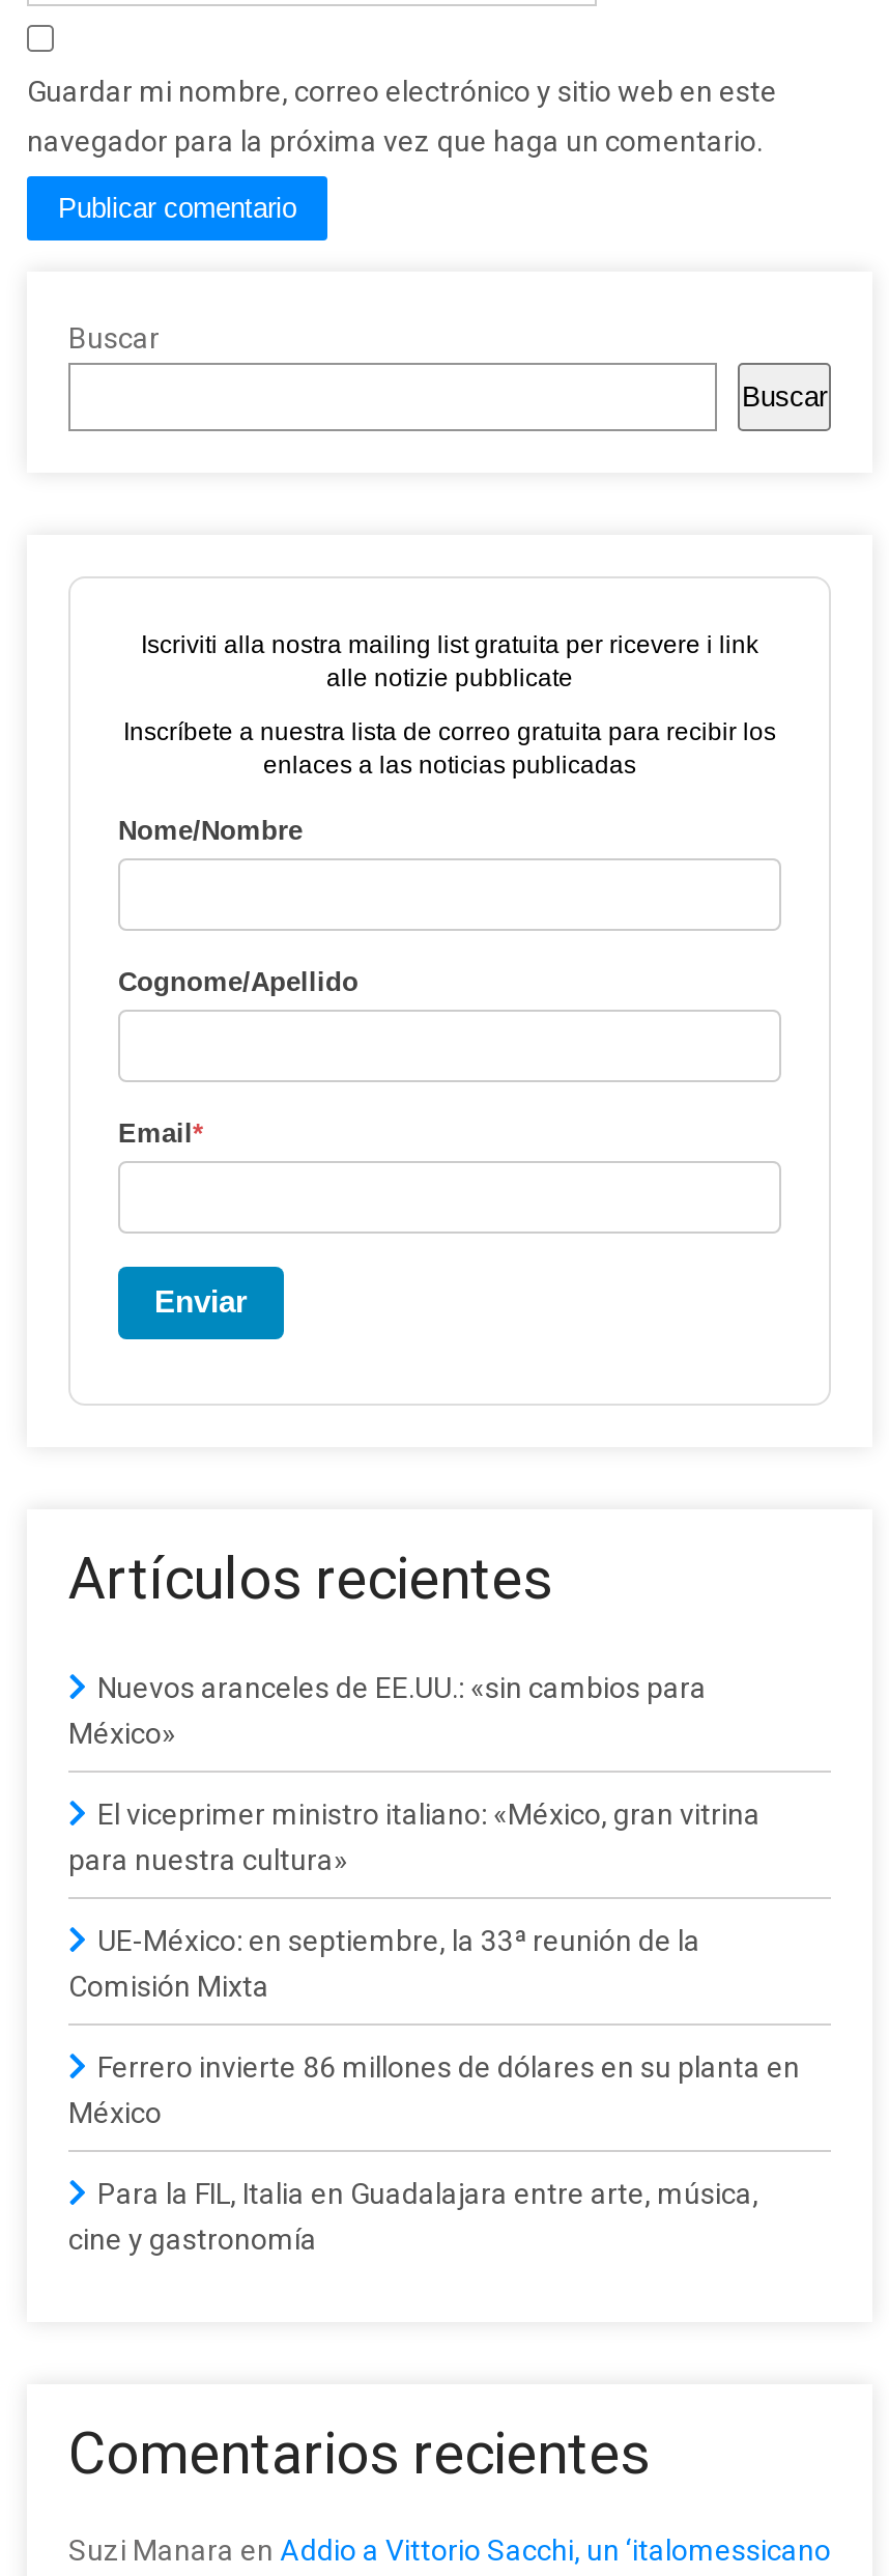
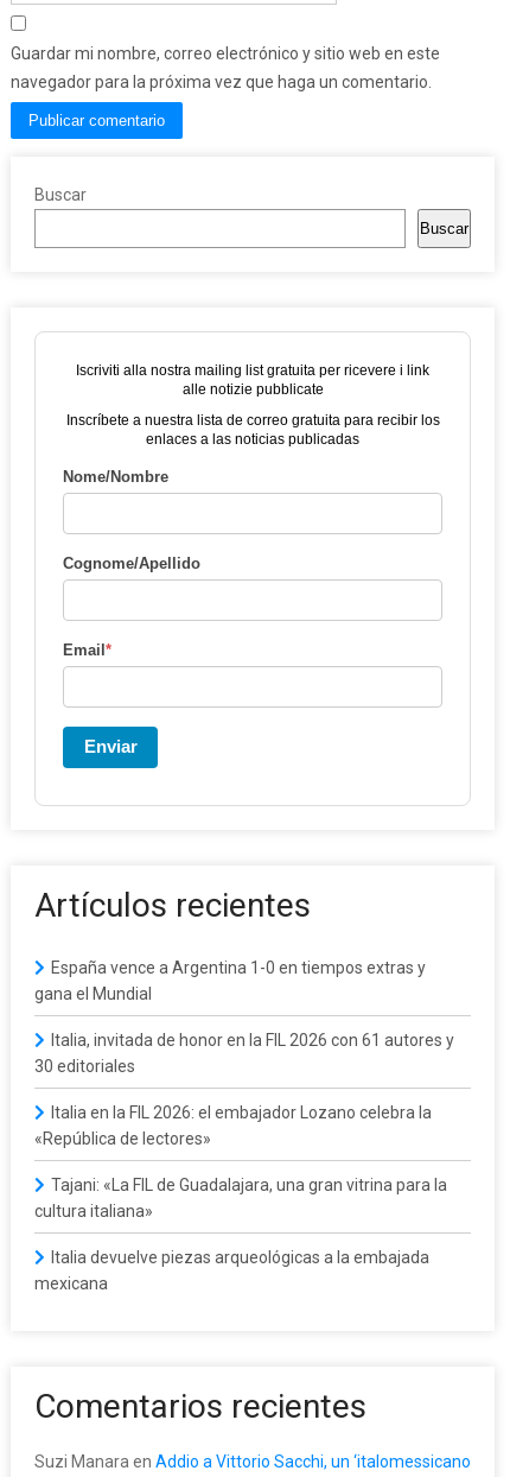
[68,1670,707,1749] Nuevos aranceles de EE.UU.: «sin cambios para | México» -> [34,958,426,1003] España vence a Argentina 1-0 en tiempos extras y | gana el Mundial
[68,1797,761,1876] El viceprimer ministro italiano: «México, gran vitrina | para nuestra cultura» -> [34,1030,454,1075] Italia, invitada de honor en la FIL 2026 con 61 autores y | 30 editoriales
[68,1923,700,2002] UE-México: en septiembre, la 33ª reunión de la | Comisión Mixta -> [34,1103,432,1148] Italia en la FIL 2026: el embajador Lozano celebra la | «República de lectores»
[68,2050,800,2129] Ferrero invierte 86 millones de dólares en su planta en | México -> [34,1175,447,1220] Tajani: «La FIL de Guadalajara, una gran vitrina para la | cultura italiana»
[68,2176,758,2255] Para la FIL, Italia en Guadalajara entre arte, música, | cine y gastronomía -> [34,1247,429,1293] Italia devuelve piezas arqueológicas a la embajada | mexicana

